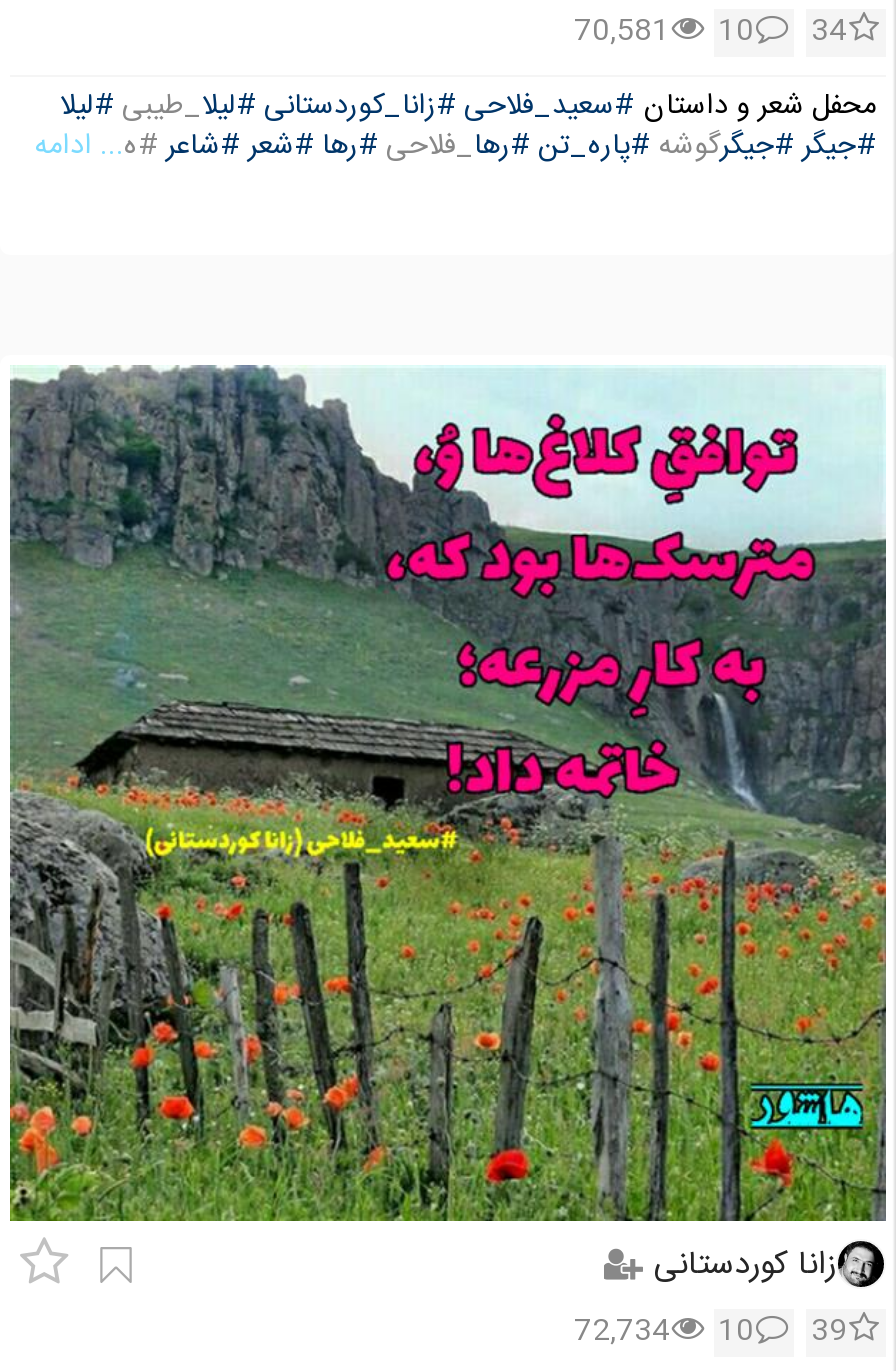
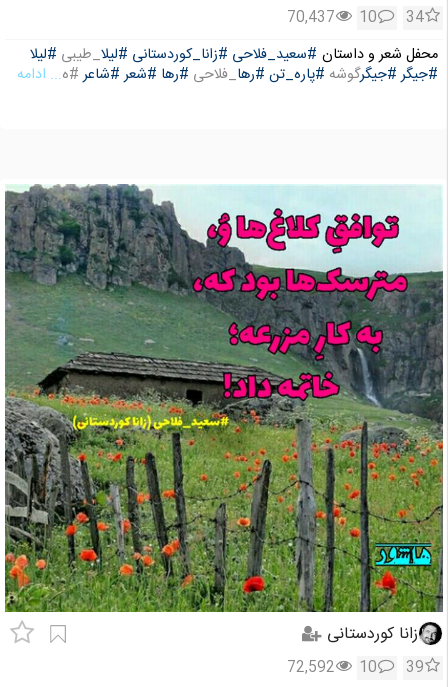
[574,9,847,57] 70,581 10 34 -> [287,6,423,30] 70,437 10 34
[574,1309,847,1357] 72,734 10 39 -> [287,656,423,680] 72,592 10 39

